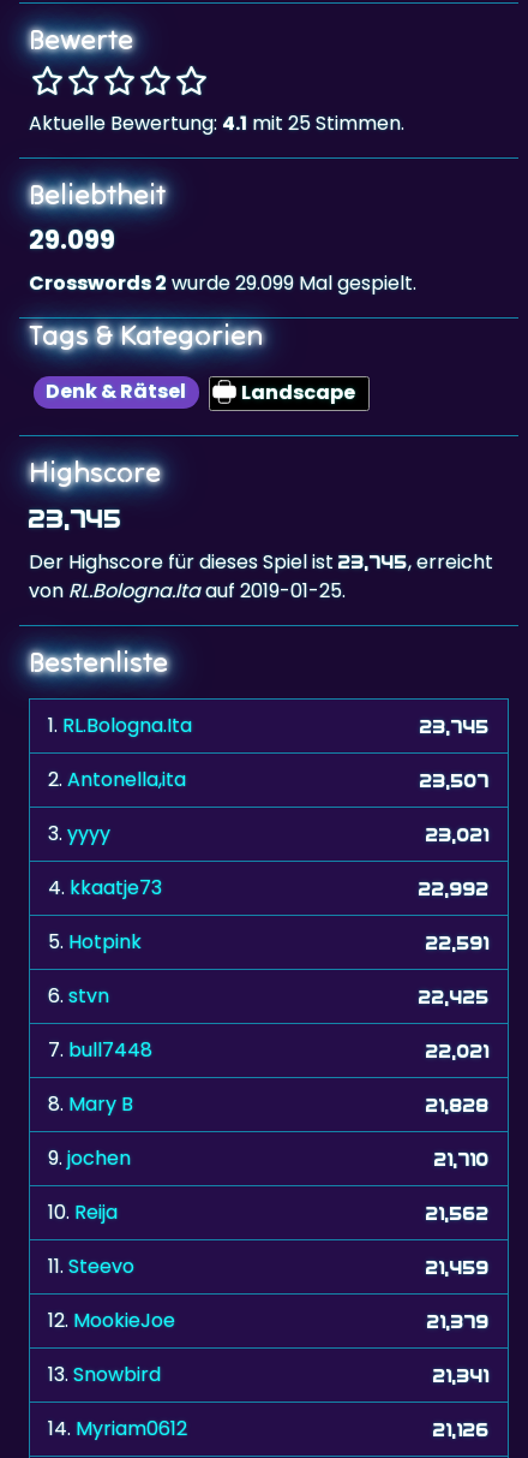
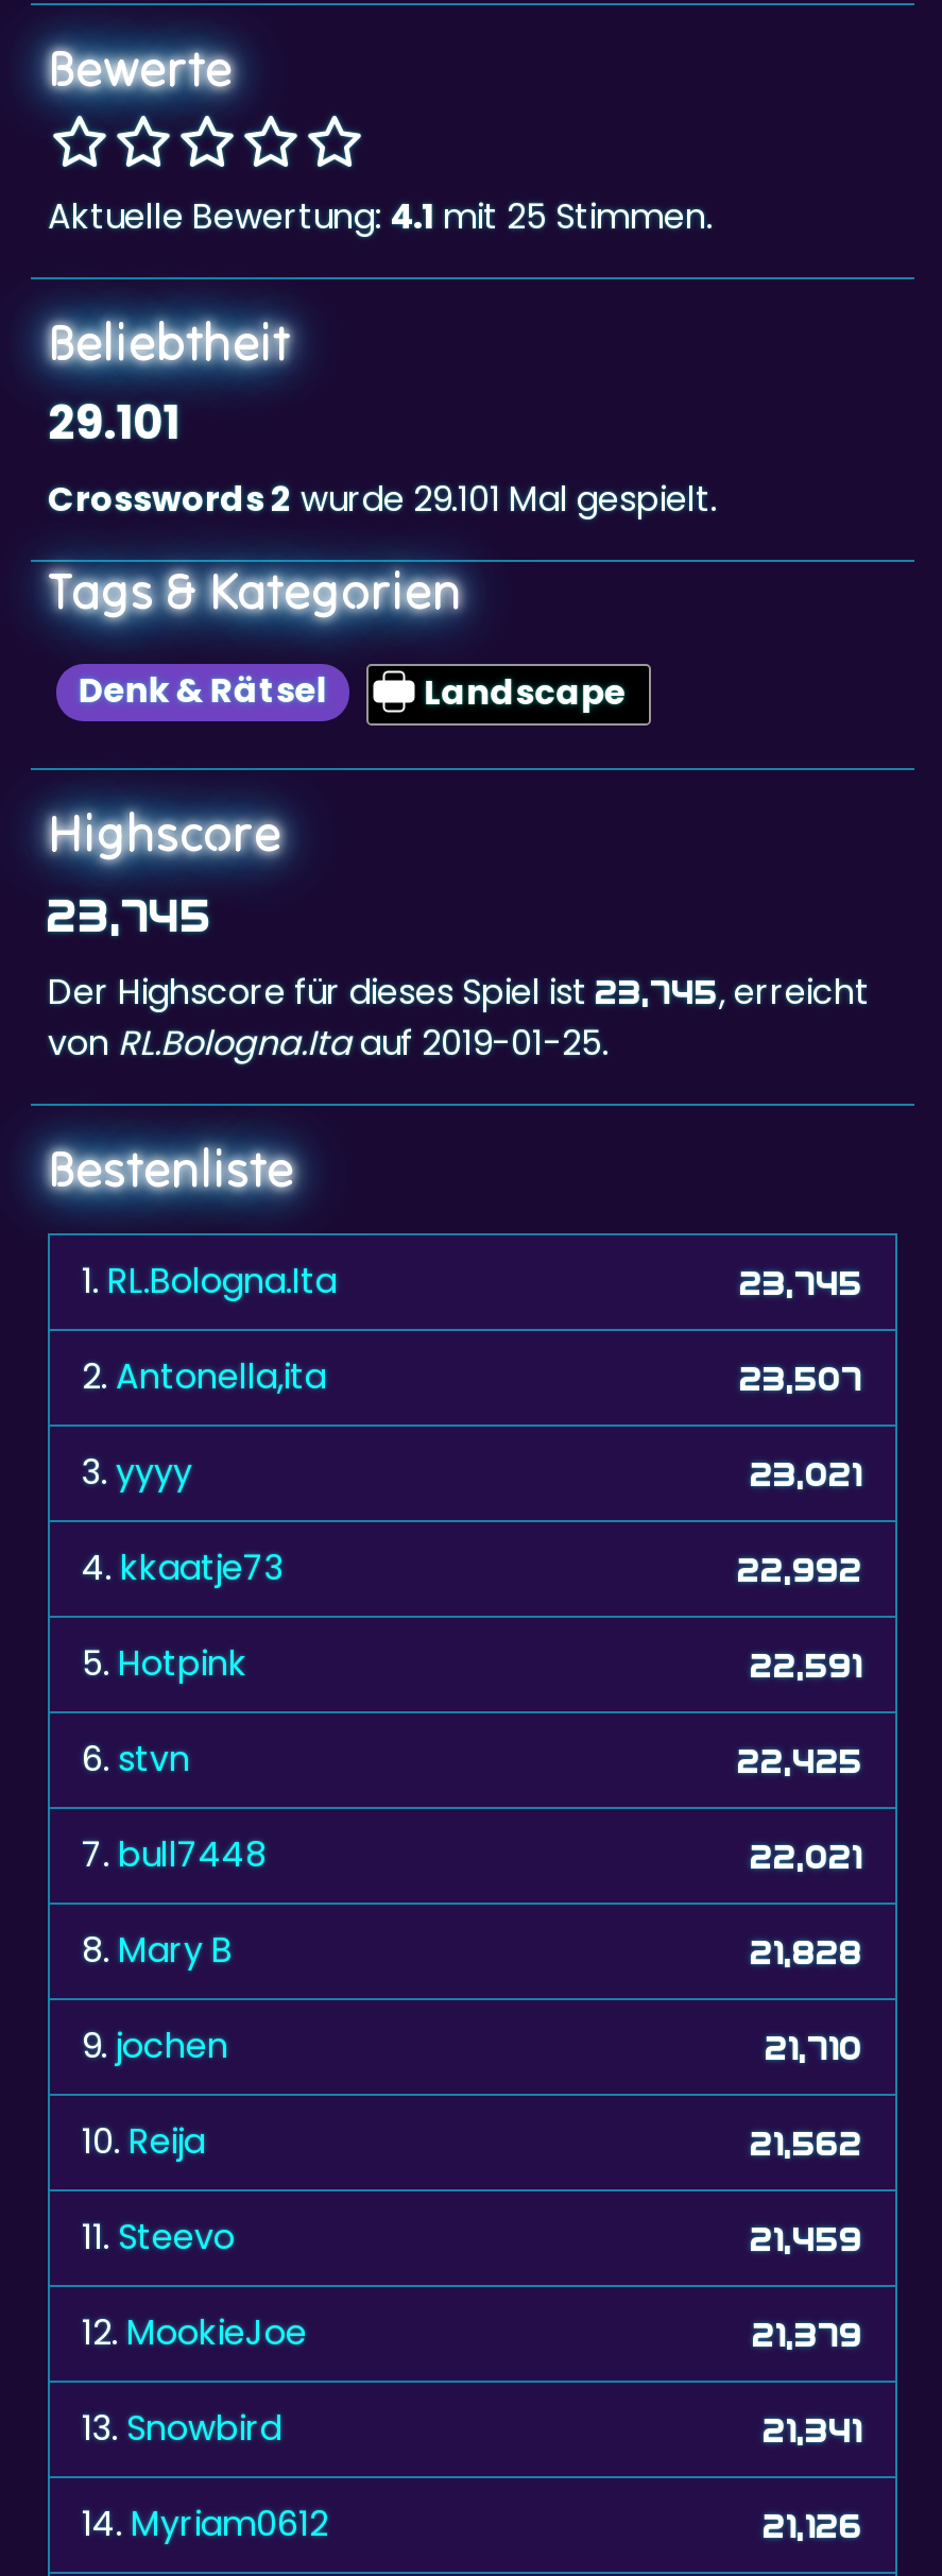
[29,221,115,258] 29.099 -> [48,389,179,455] 29.101
[29,269,416,296] Crosswords 2 wurde 29.099 Mal gespielt. -> [48,474,717,523] Crosswords 2 wurde 29.101 Mal gespielt.

